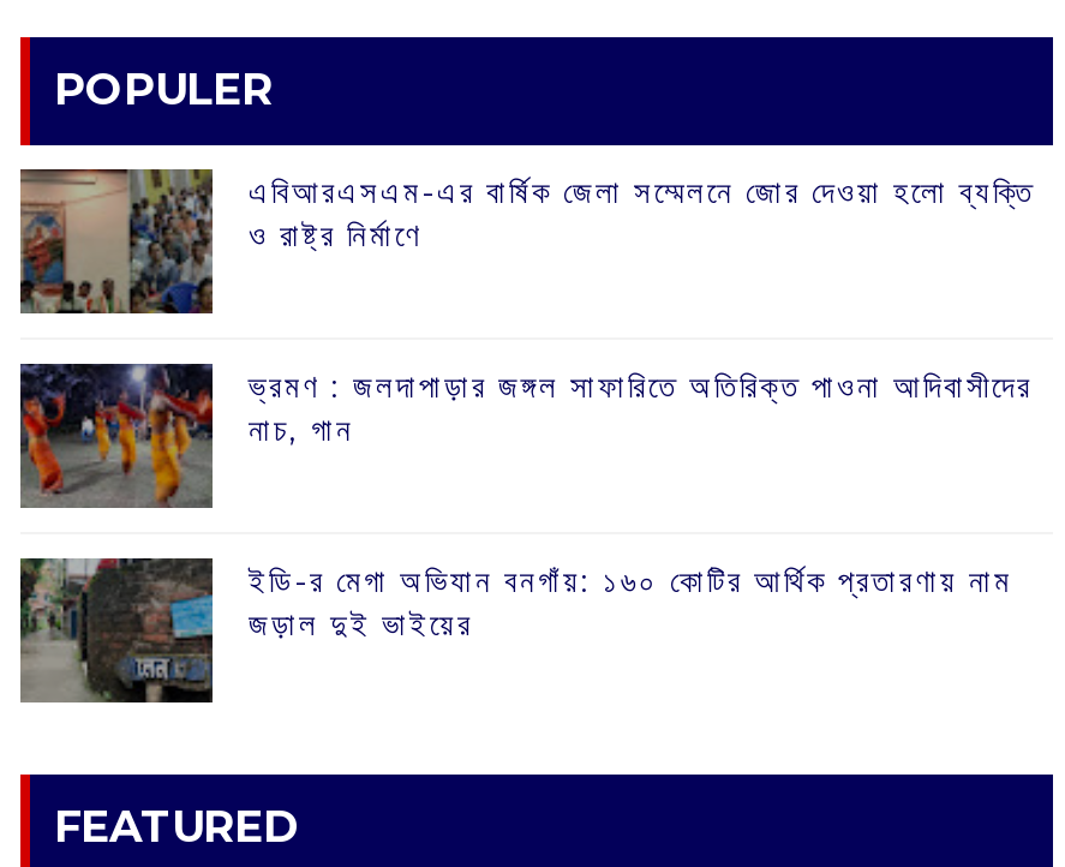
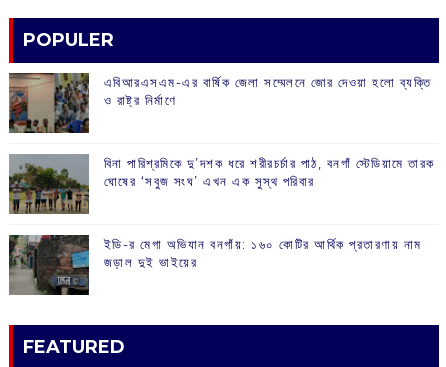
[20,364,1033,506] [image] | ‌ভ্রমণ : জলদাপাড়ার জঙ্গল সাফারিতে অতিরিক্ত পাওনা আদিবাসীদের | নাচ, গান -> [9,155,435,213] [image] | বিনা পারিশ্রমিকে দু’দশক ধরে শরীরচর্চার পাঠ, বনগাঁ স্টেডিয়ামে তারক | ঘোষের ‘সবুজ সংঘ’ এখন এক সুস্থ পরিবার

